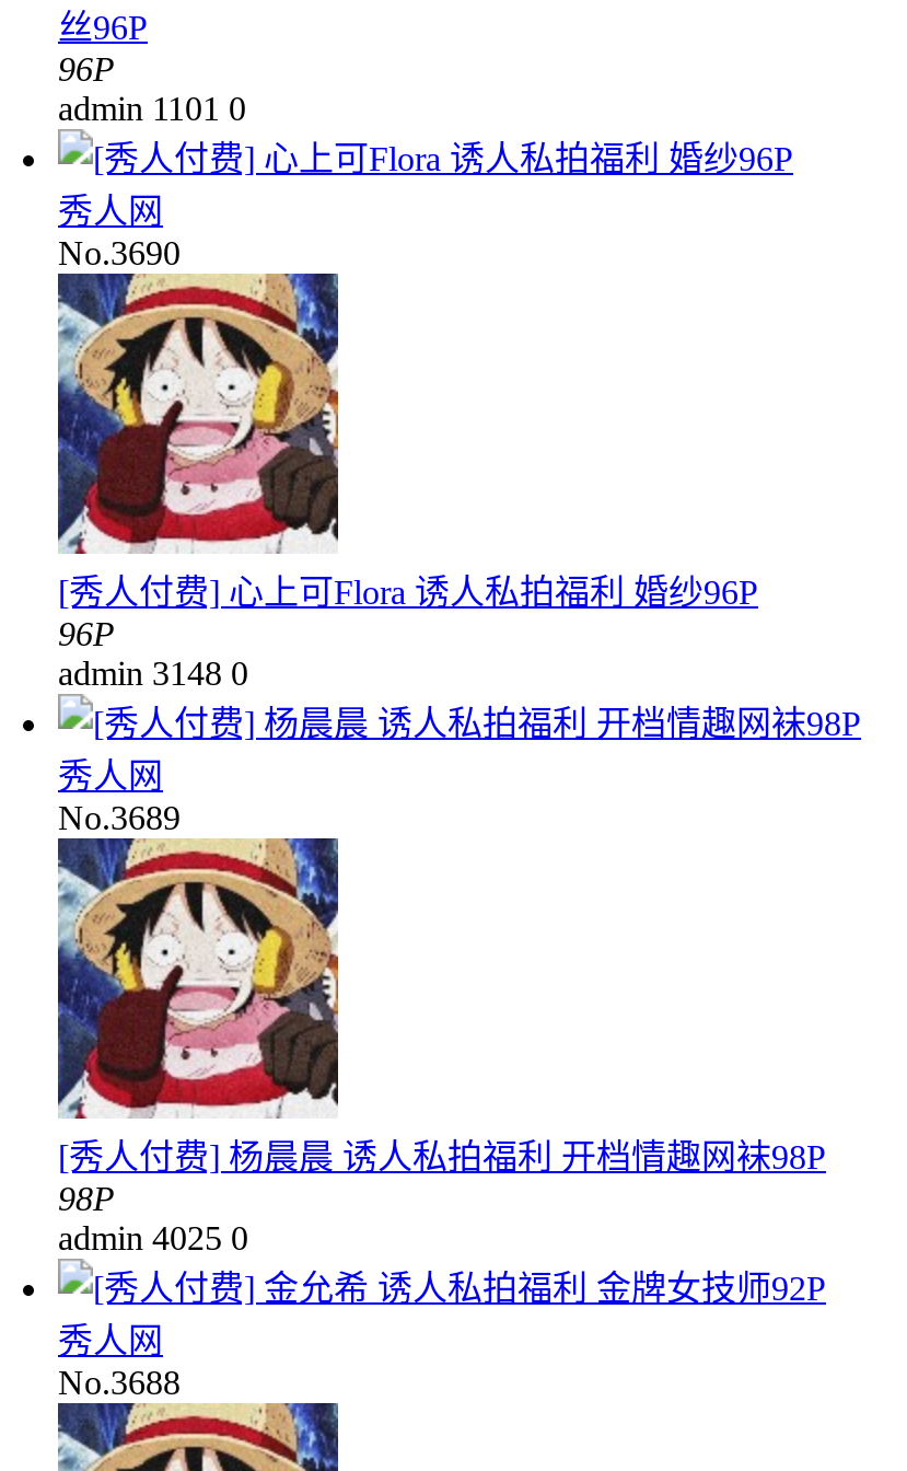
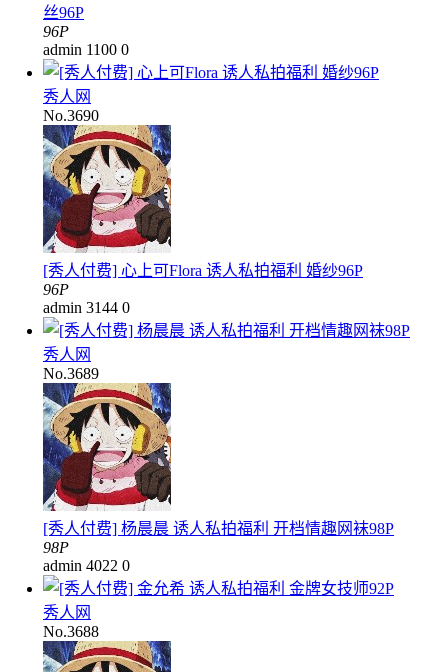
[58,91,246,128] admin 1101 0 -> [43,41,129,58] admin 1100 0
[58,655,248,693] admin 3148 0 -> [43,299,130,316] admin 3144 0
[58,1220,248,1257] admin 4025 0 -> [43,557,130,574] admin 4022 0

